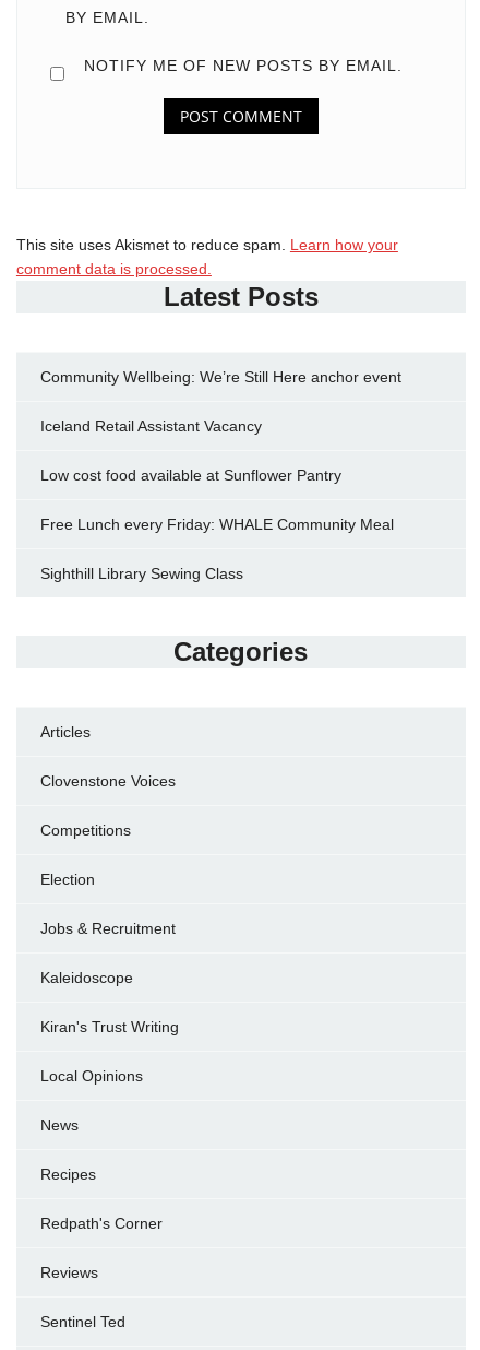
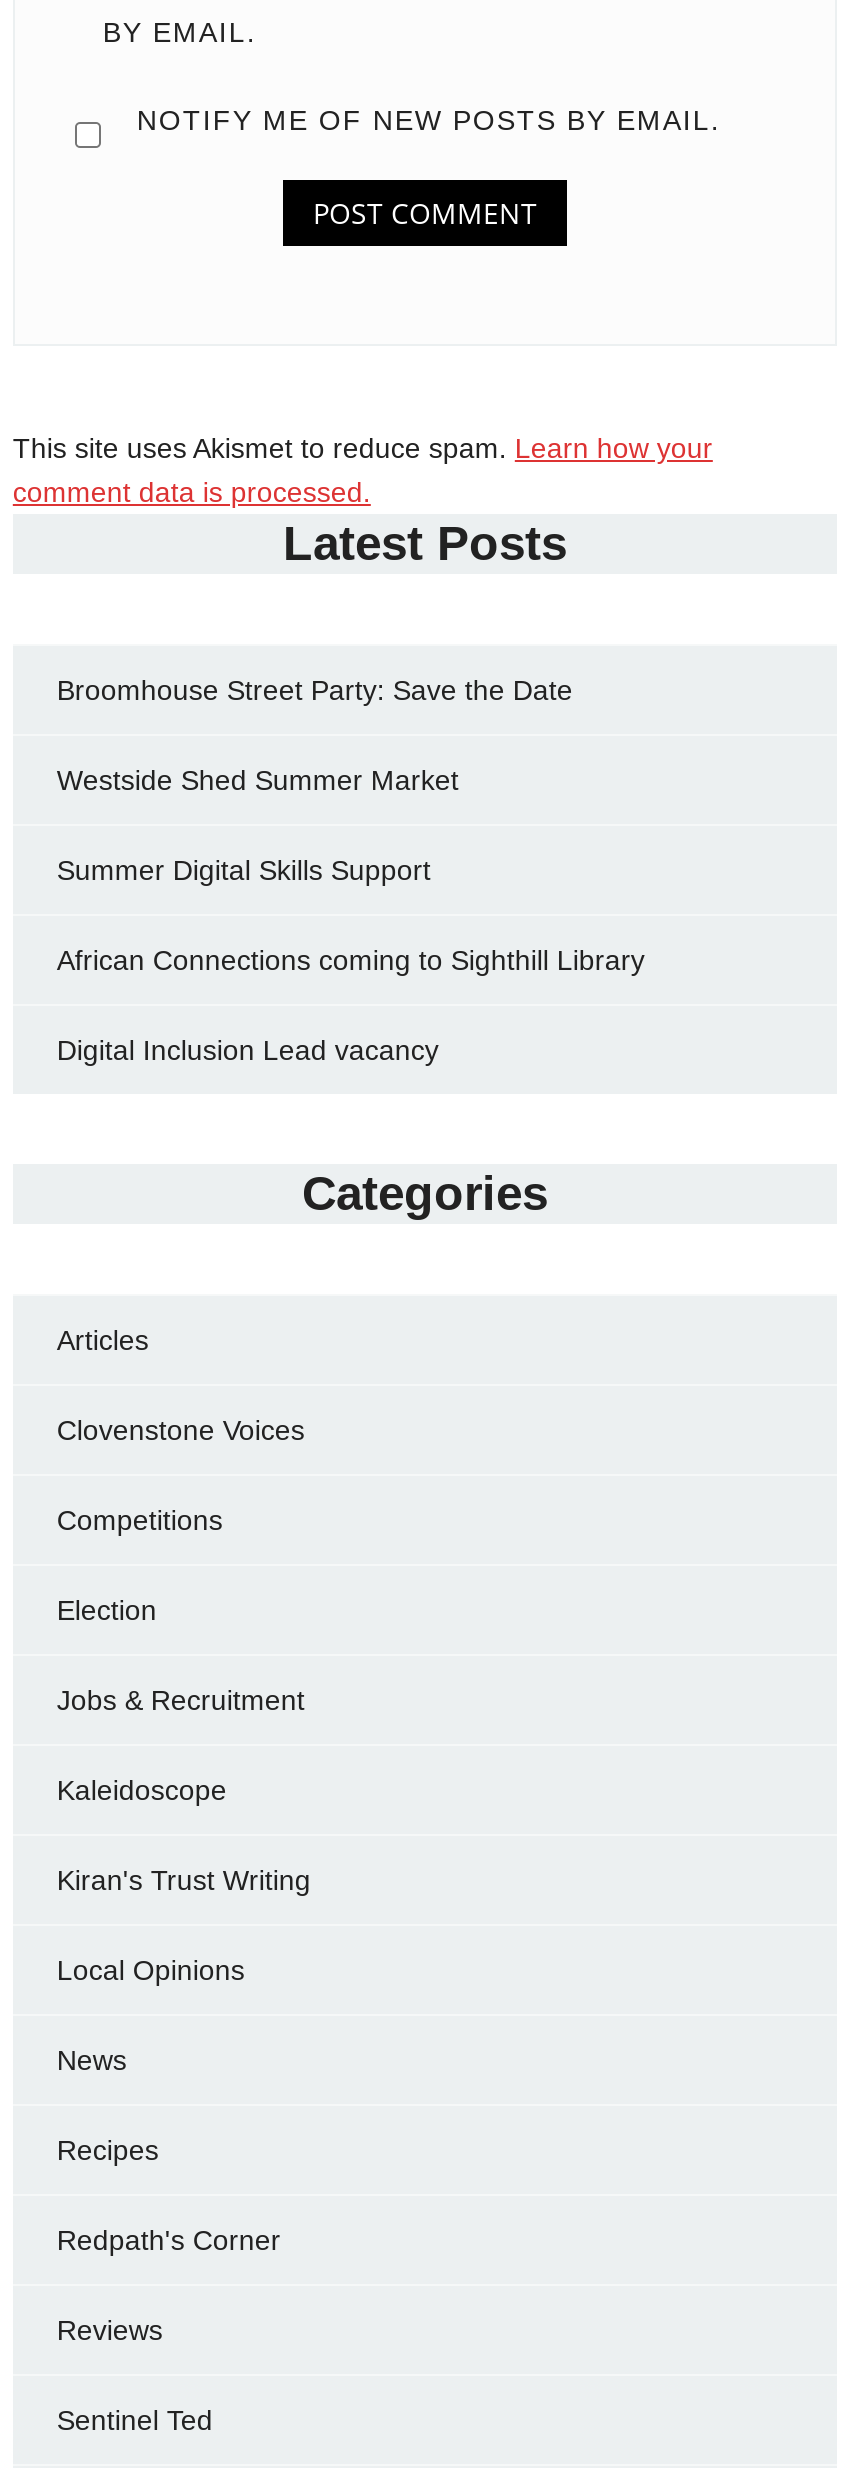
[40,368,401,386] Community Wellbeing: We’re Still Here anchor event -> [57,674,573,706] Broomhouse Street Party: Save the Date
[40,417,262,435] Iceland Retail Assistant Vacancy -> [57,764,459,796] Westside Shed Summer Market
[40,466,341,484] Low cost food available at Sunflower Pantry -> [57,854,431,886] Summer Digital Skills Support
[40,516,394,533] Free Lunch every Friday: WHALE Community Meal -> [57,944,645,976] African Connections coming to Sighthill Library
[40,565,243,582] Sighthill Library Sewing Class -> [57,1034,439,1066] Digital Inclusion Lead vacancy

